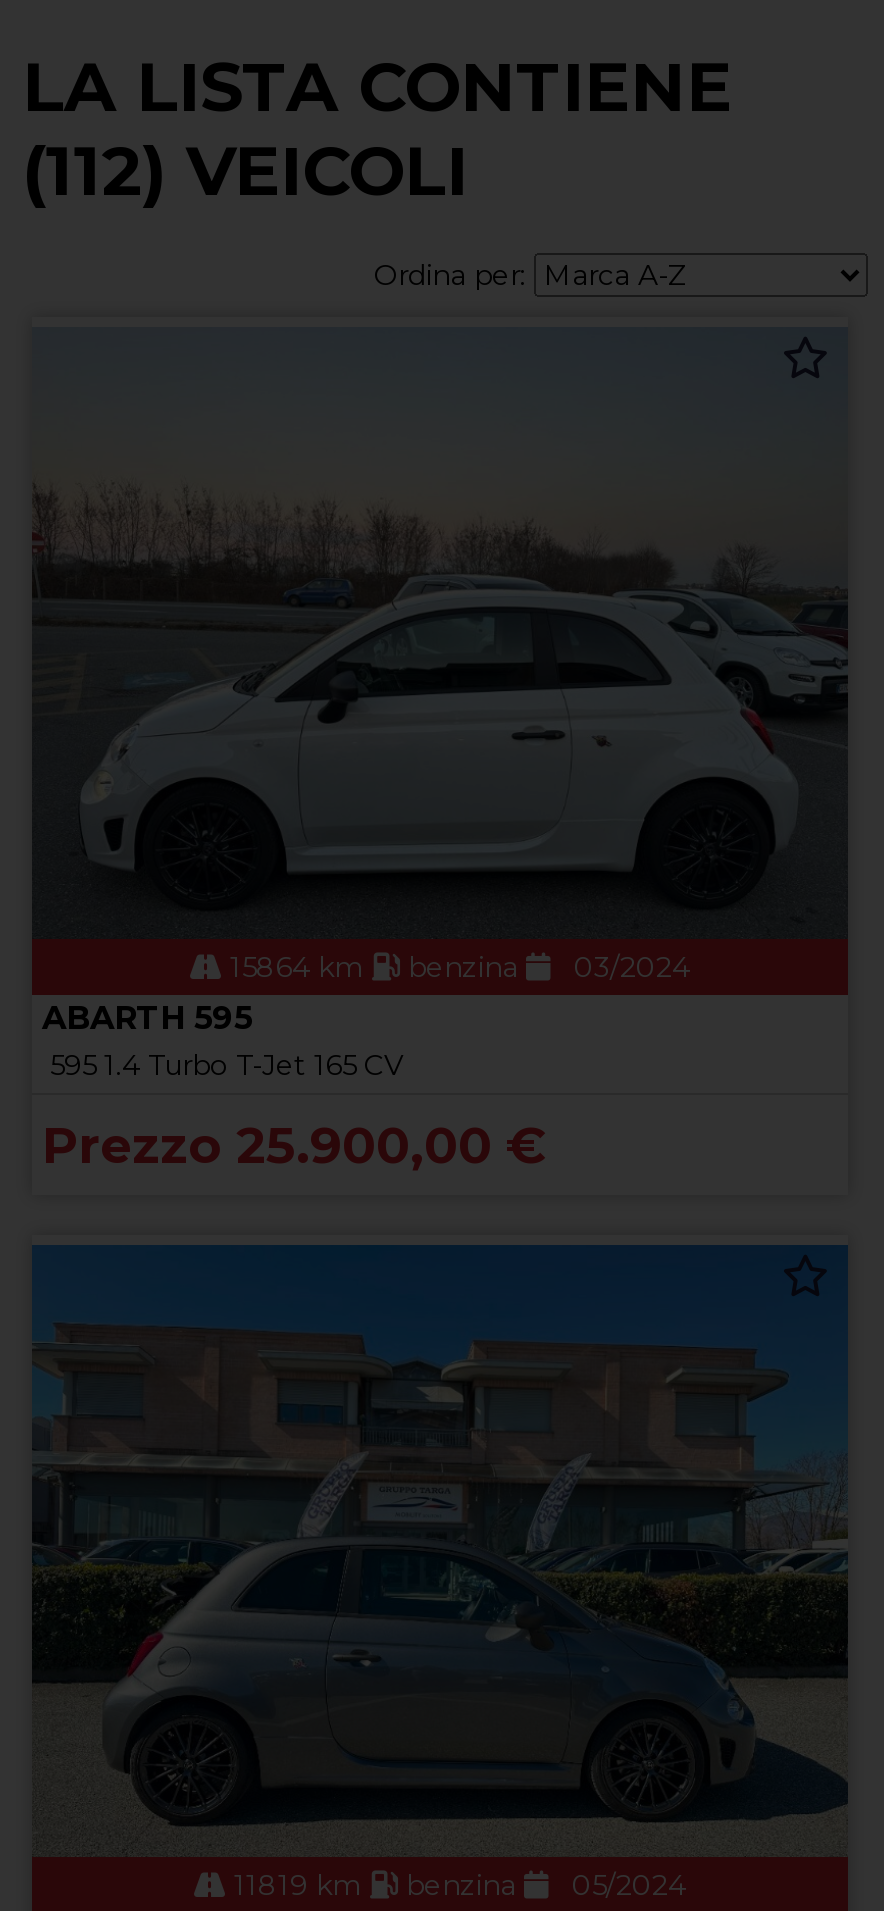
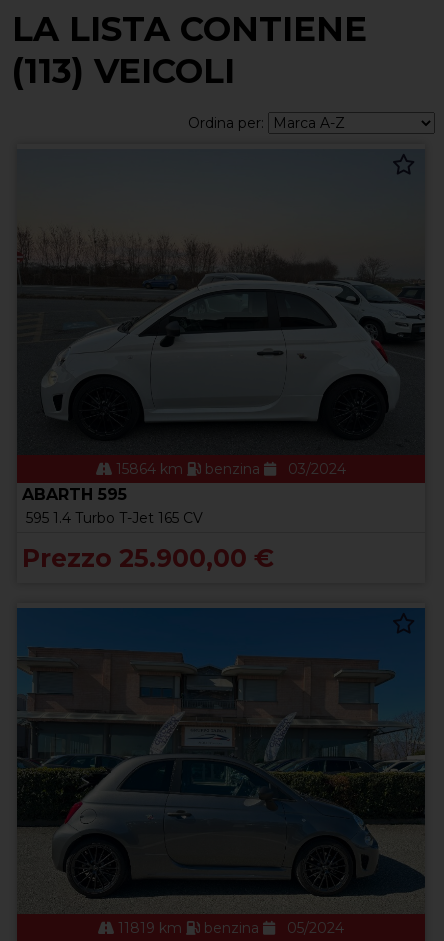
[22,130,468,214] (112) VEICOLI -> [12,50,235,92] (113) VEICOLI

